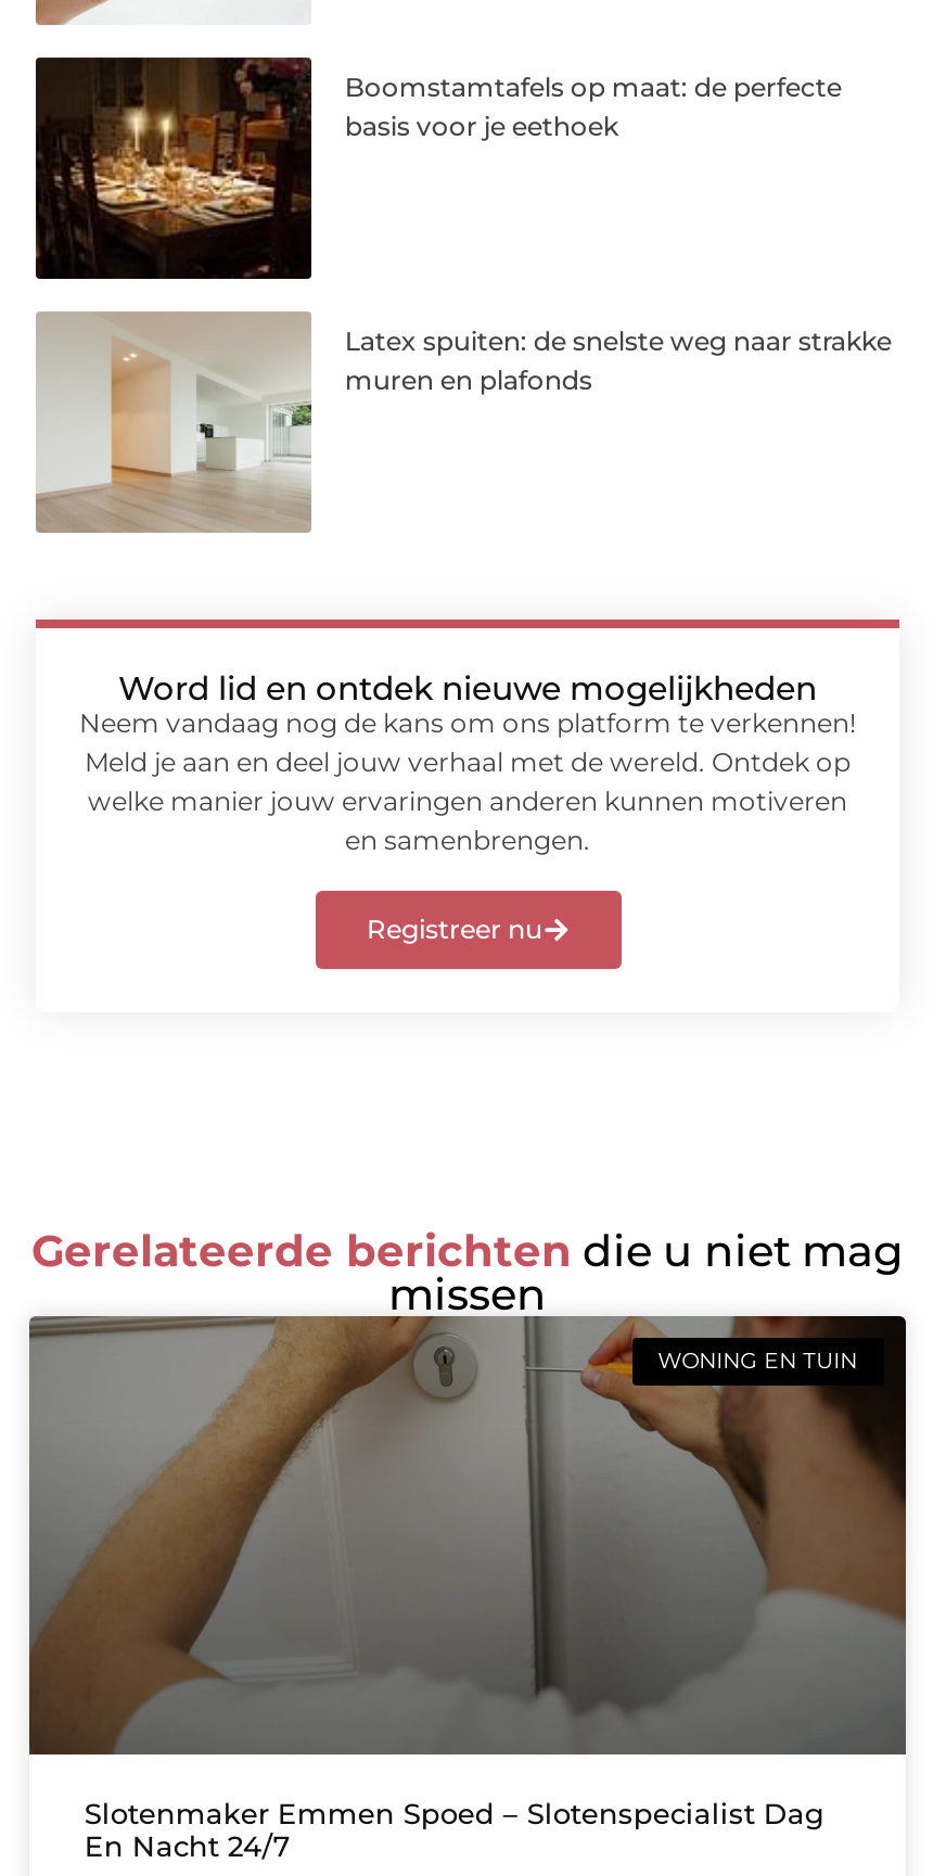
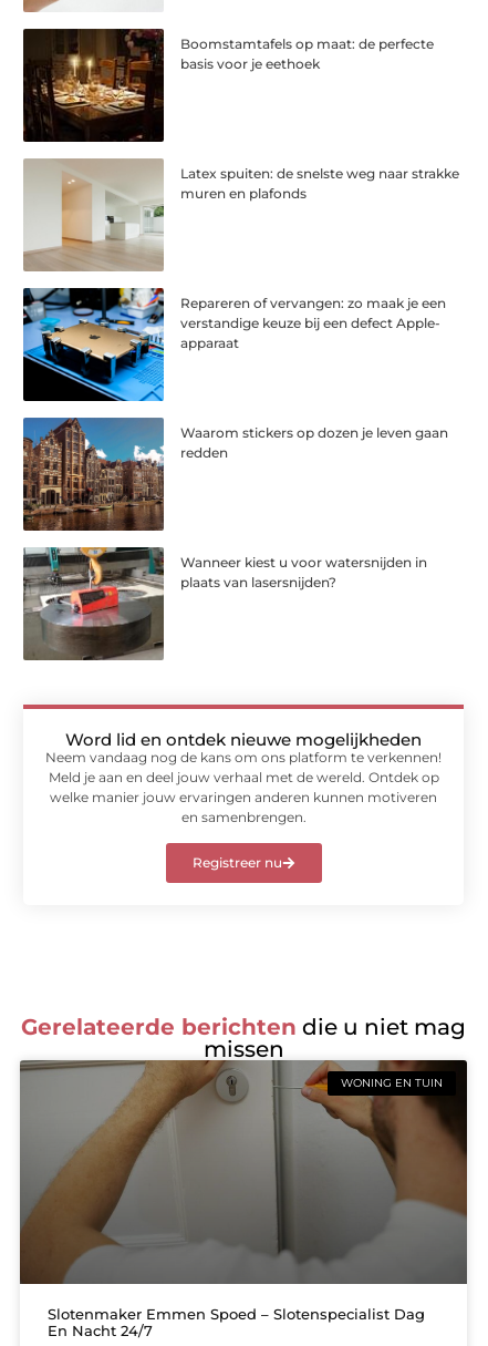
none -> [22,287,446,402] [image] | Repareren of vervangen: zo maak je een | verstandige keuze bij een defect Apple- | apparaat
none -> [22,418,449,532] [image] | Waarom stickers op dozen je leven gaan | redden
none -> [23,546,428,660] [image] | Wanneer kiest u voor watersnijden in | plaats van lasersnijden?

